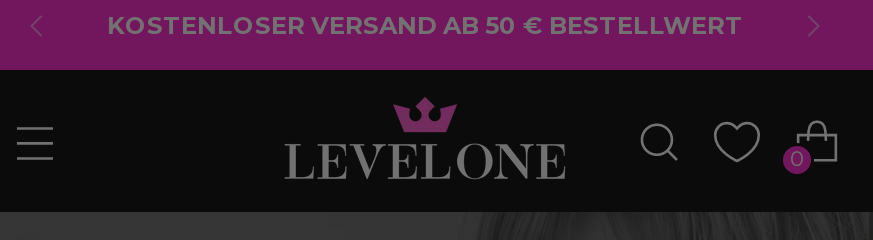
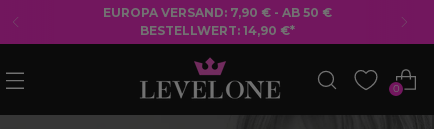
[107,10,743,40] KOSTENLOSER VERSAND AB 50 € BESTELLWERT -> [95,5,324,38] EUROPA VERSAND: 7,90 € - AB 50 € | BESTELLWERT: 14,90 €*

